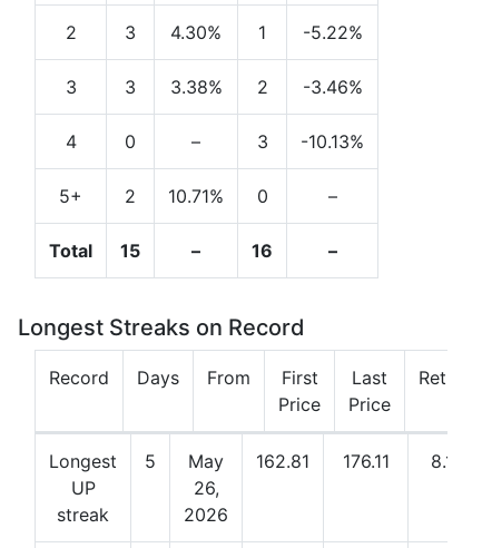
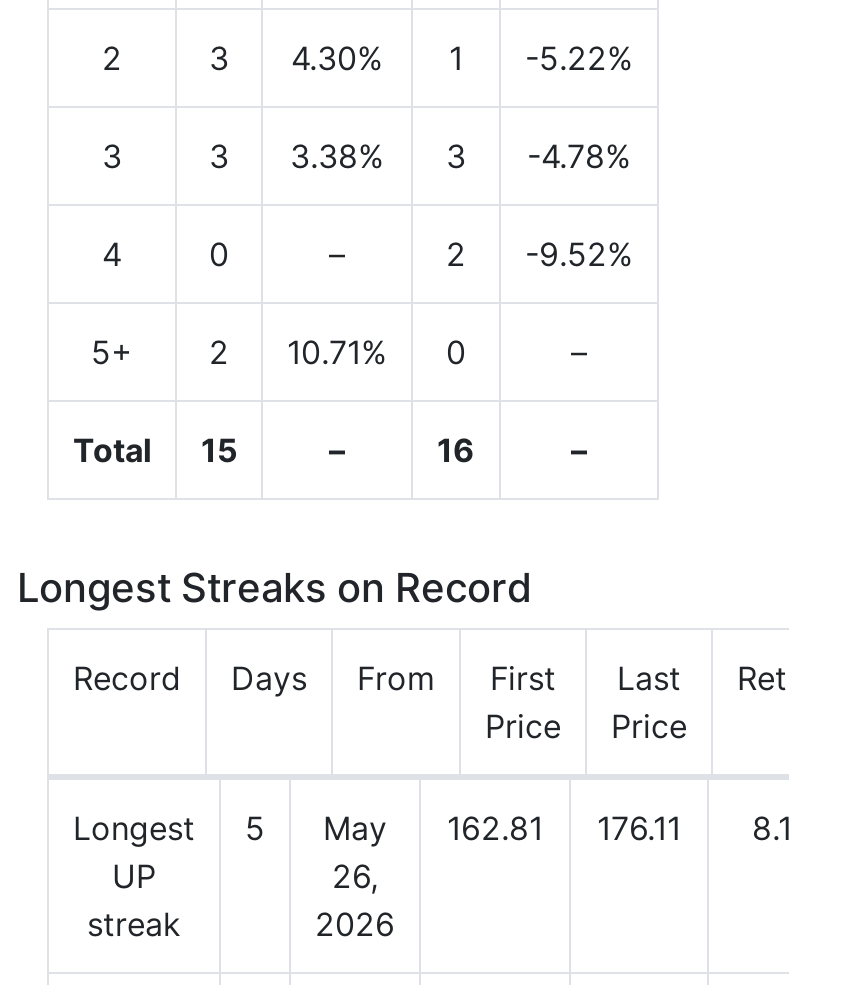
[257,76,268,98] 2 -> [446,136,466,176] 3
[302,76,362,98] -3.46% -> [527,136,631,176] -4.78%
[257,130,268,153] 3 -> [446,234,466,274] 2
[301,130,364,153] -10.13% -> [525,234,633,274] -9.52%

